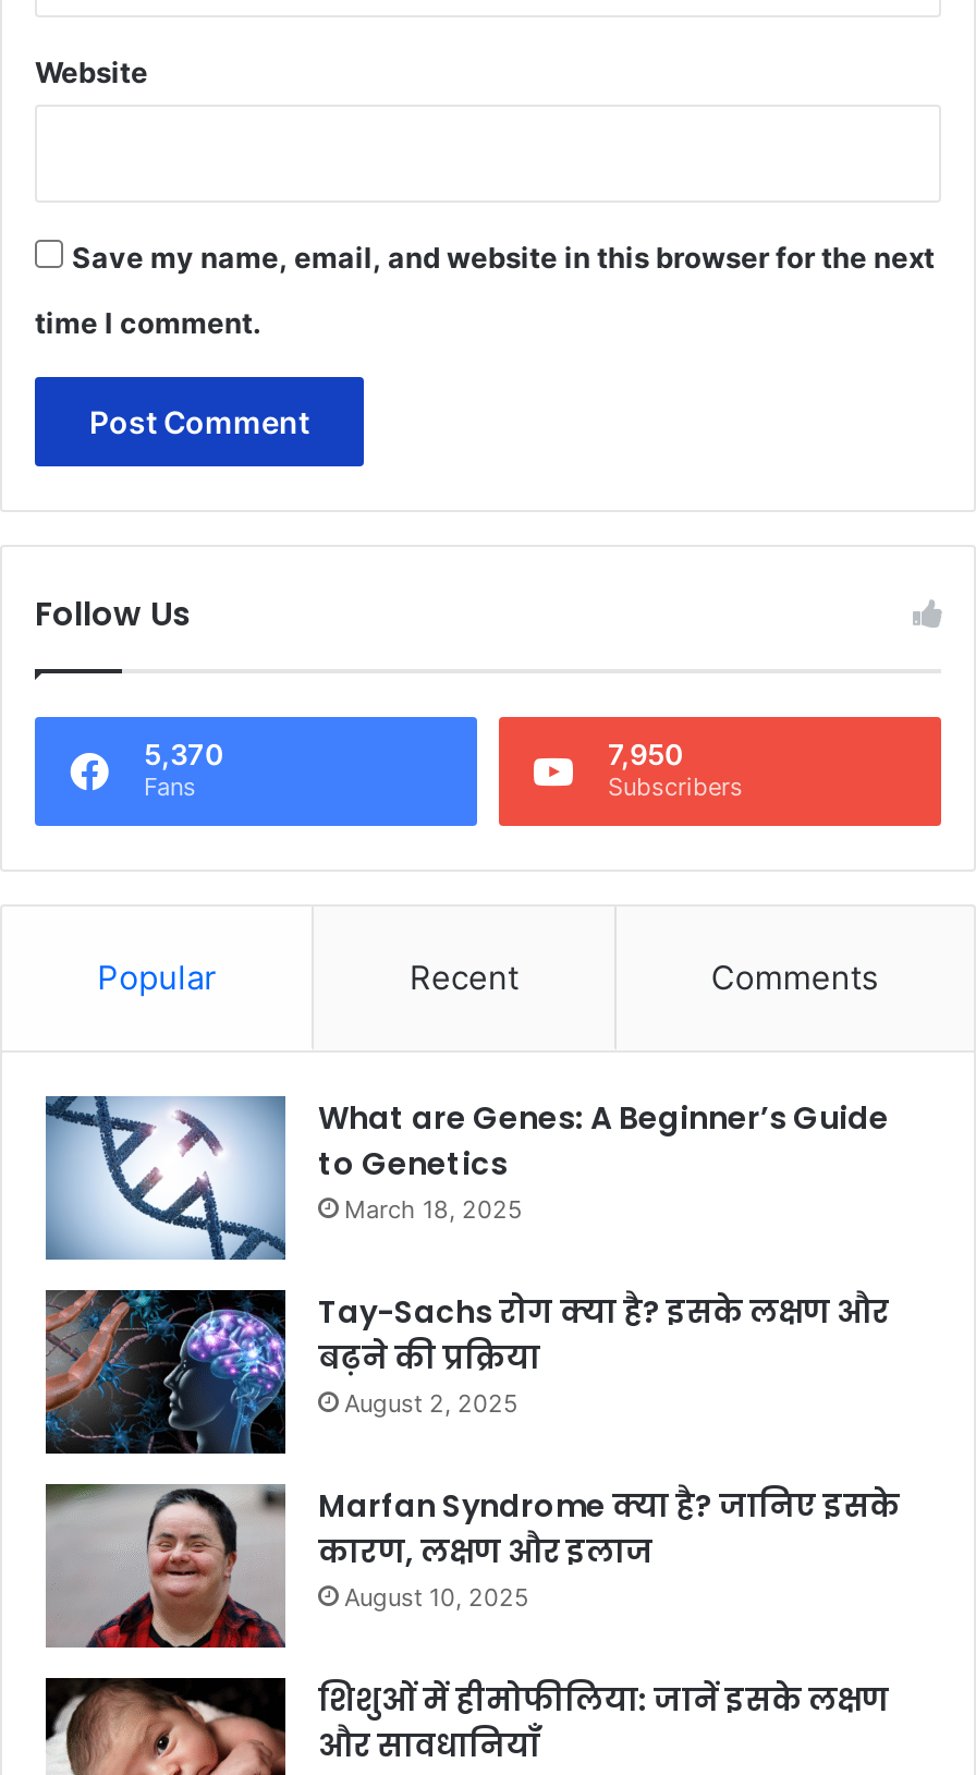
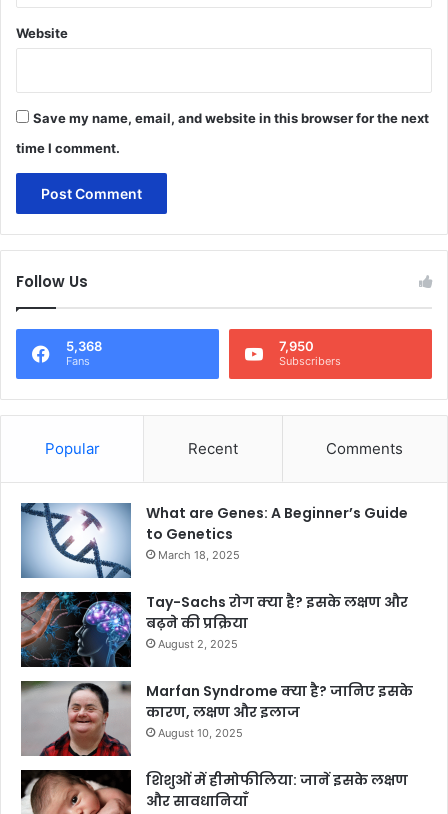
[144,738,224,773] 5,370 -> [66,338,102,354] 5,368

